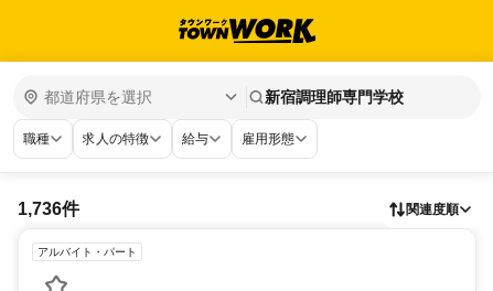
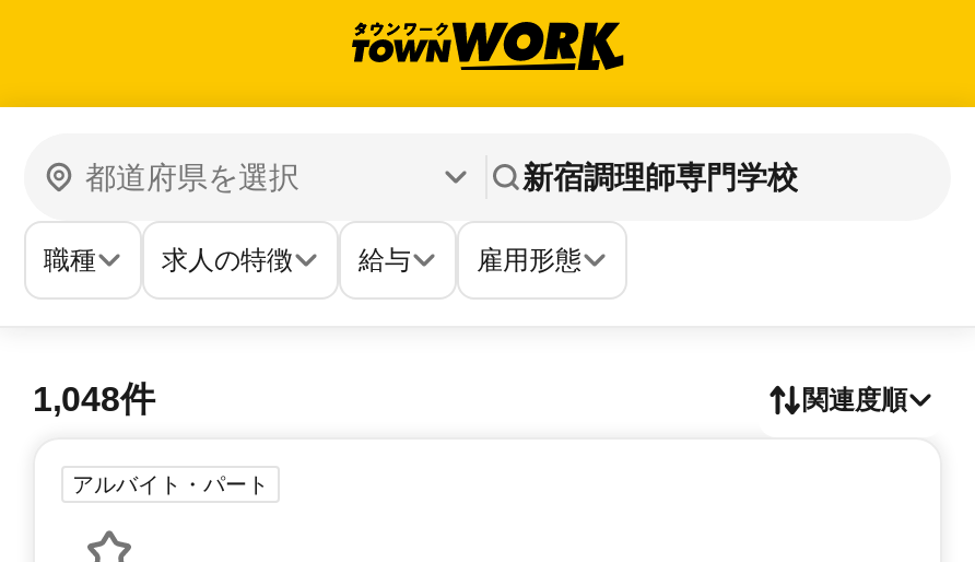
[18,200,79,218] 1,736件 -> [33,380,155,418] 1,048件

